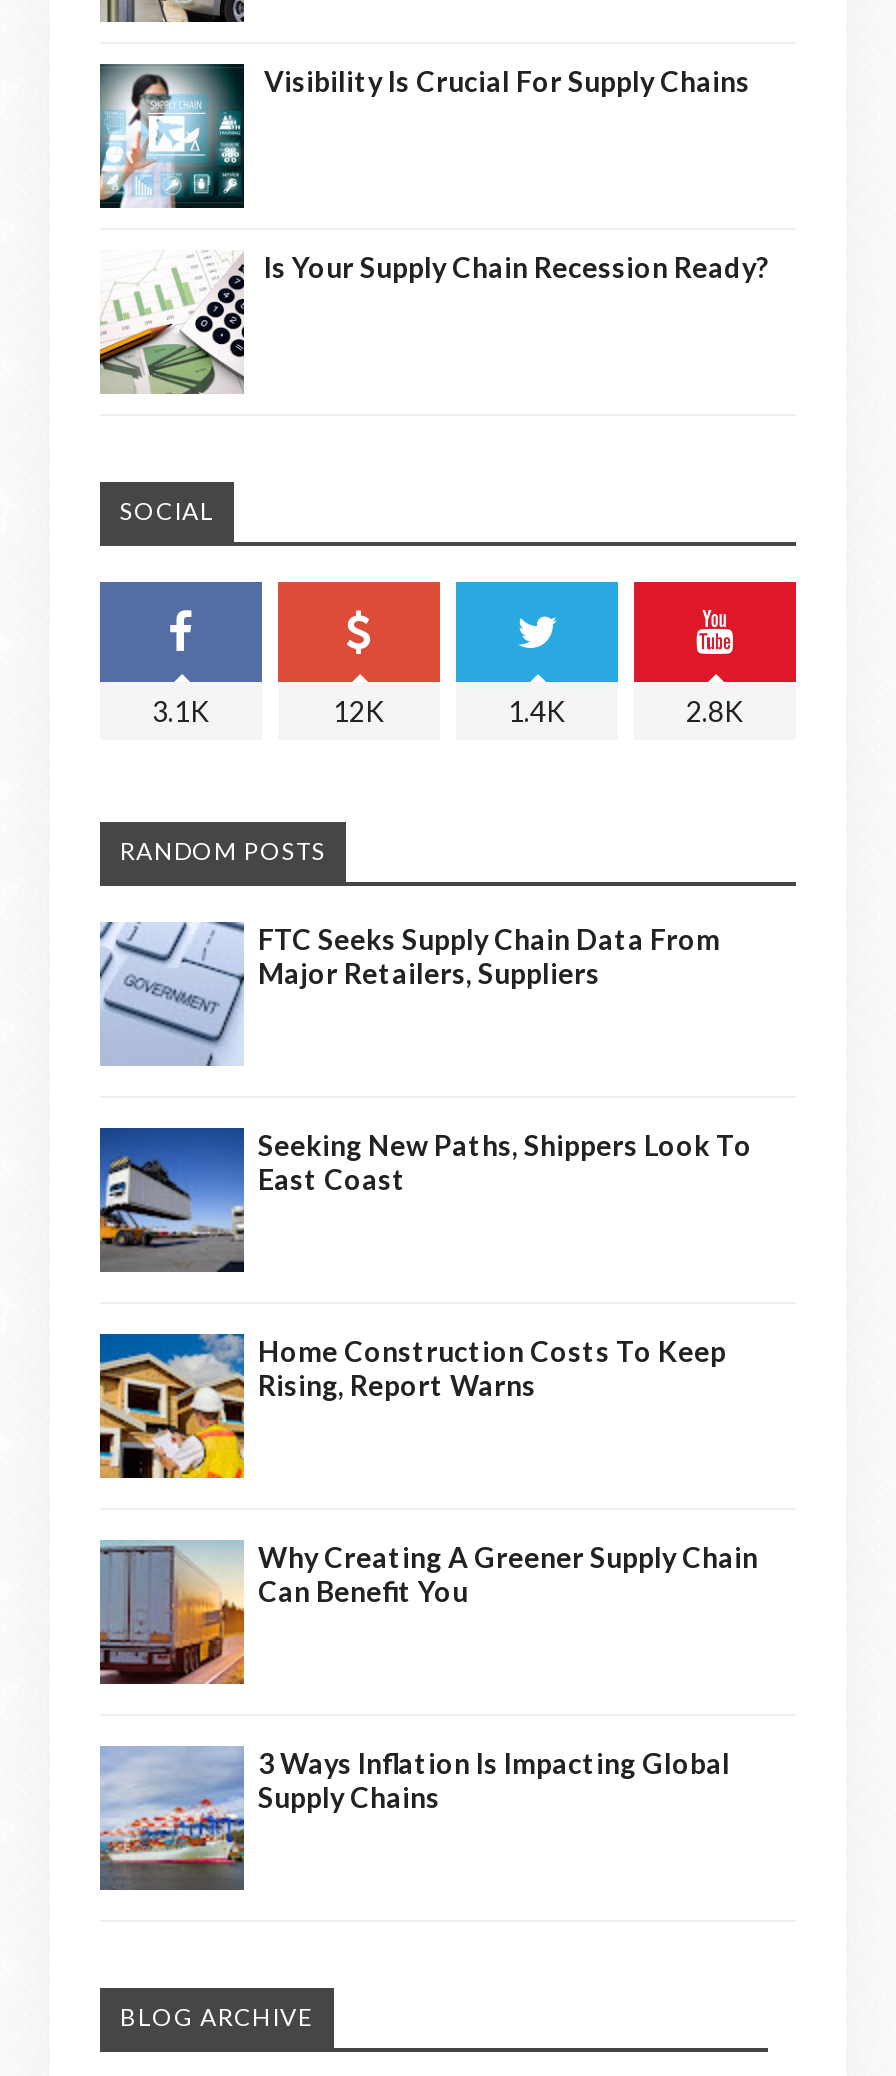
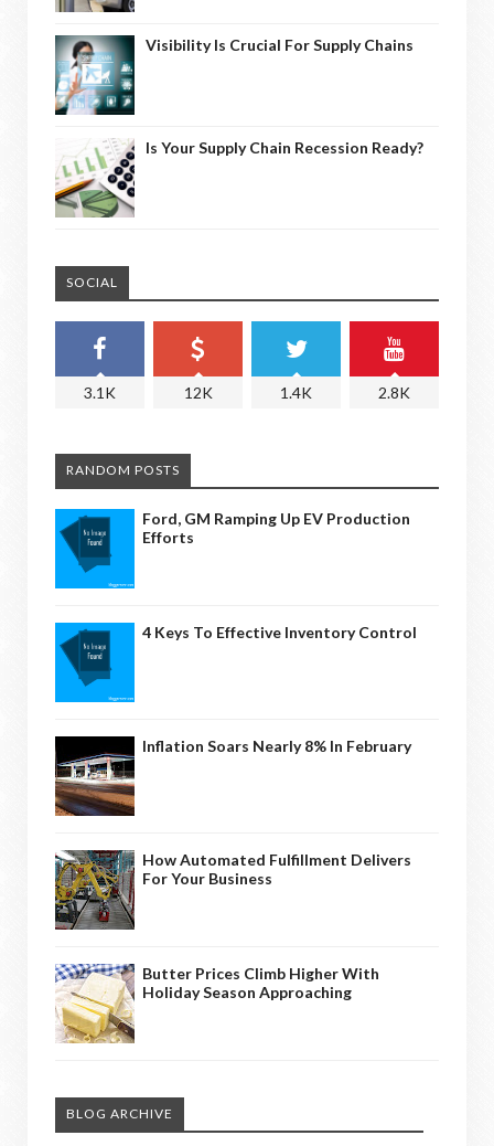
[98,920,720,1068] [image] | FTC Seeks Supply Chain Data From | Major Retailers, Suppliers -> [54,508,410,590] [image] | Ford, GM Ramping Up EV Production | Efforts
[98,1126,752,1274] [image] | Seeking New Paths, Shippers Look To | East Coast -> [54,622,417,703] [image] | 4 Keys To Effective Inventory Control
[98,1332,726,1480] [image] | Home Construction Costs To Keep | Rising, Report Warns -> [54,735,411,817] [image] | Inflation Soars Nearly 8% In February
[98,1538,758,1686] [image] | Why Creating A Greener Supply Chain | Can Benefit You -> [54,849,411,930] [image] | How Automated Fulfillment Delivers | For Your Business
[98,1745,730,1892] [image] | 3 Ways Inflation Is Impacting Global | Supply Chains -> [55,963,379,1044] [image] | Butter Prices Climb Higher With | Holiday Season Approaching

